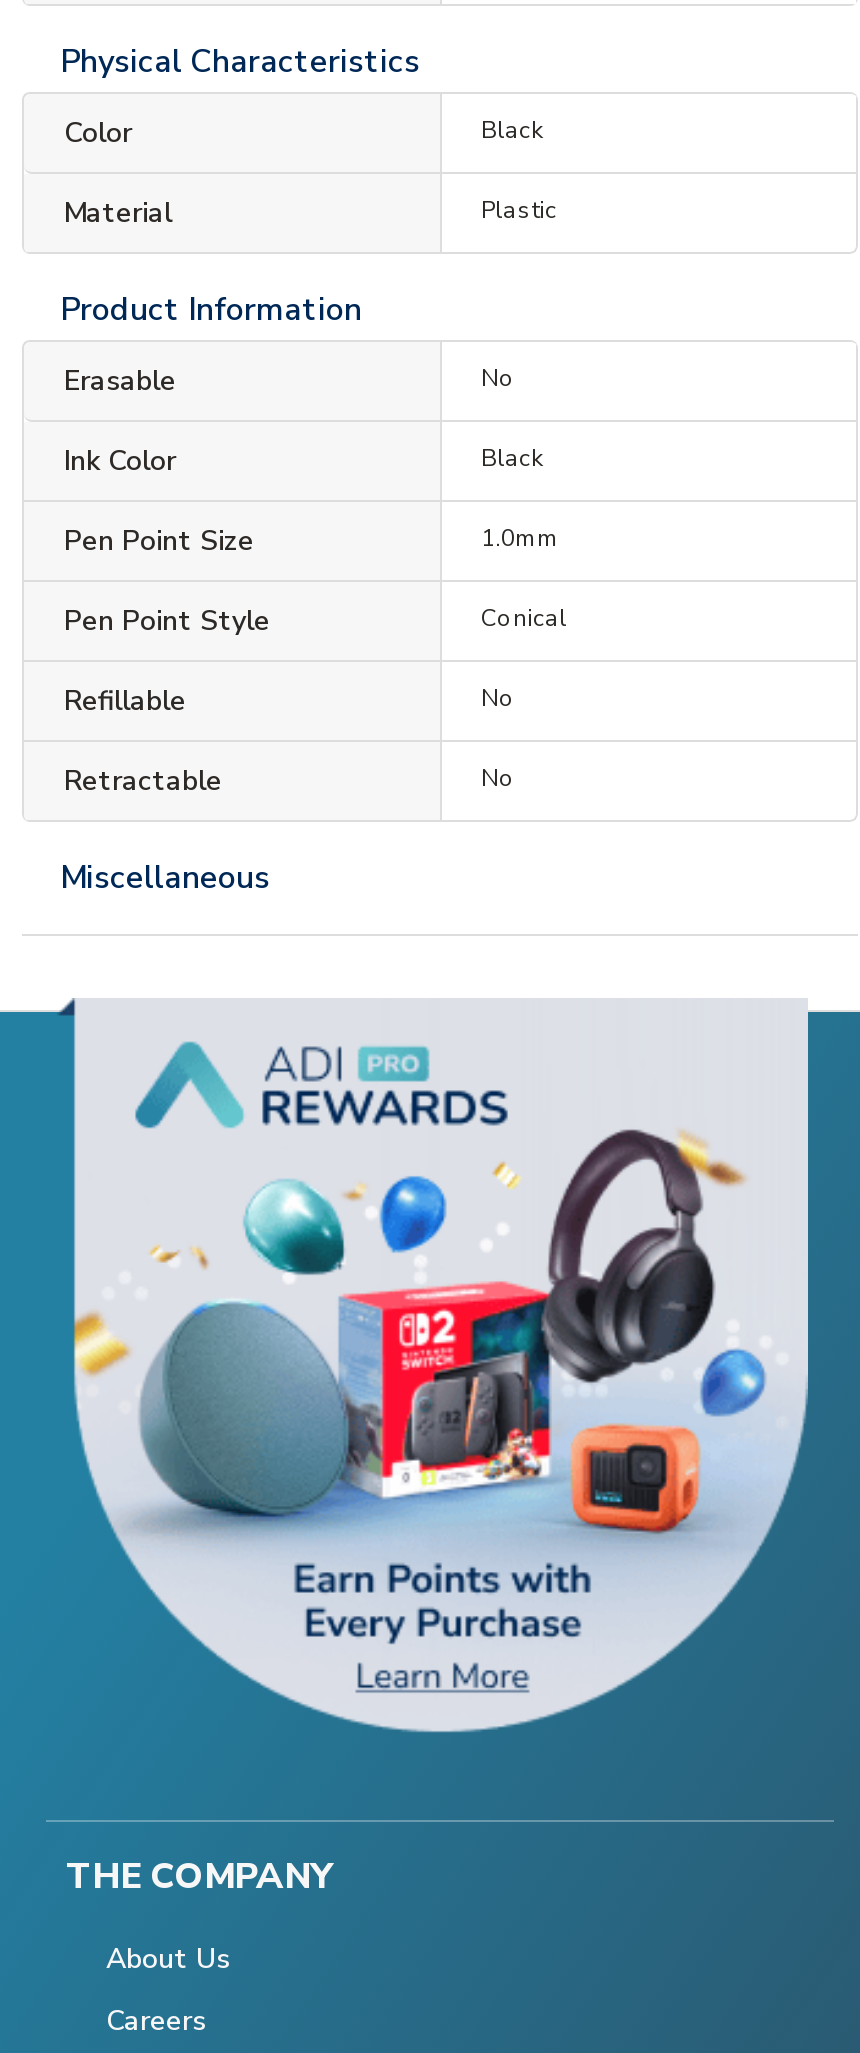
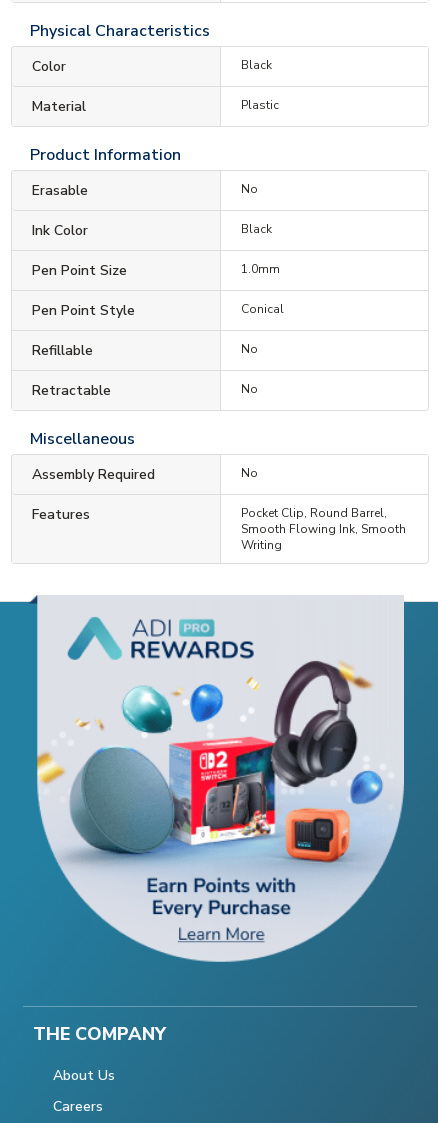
none -> [32,465,405,553] Assembly Required | No | Features | Pocket Clip, Round Barrel, | Smooth Flowing Ink, Smooth | Writing

